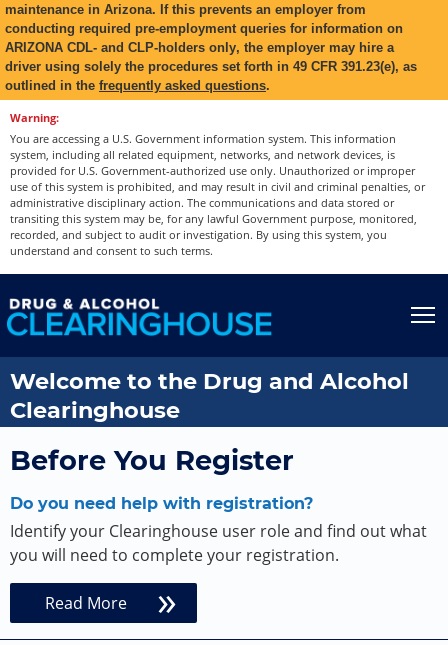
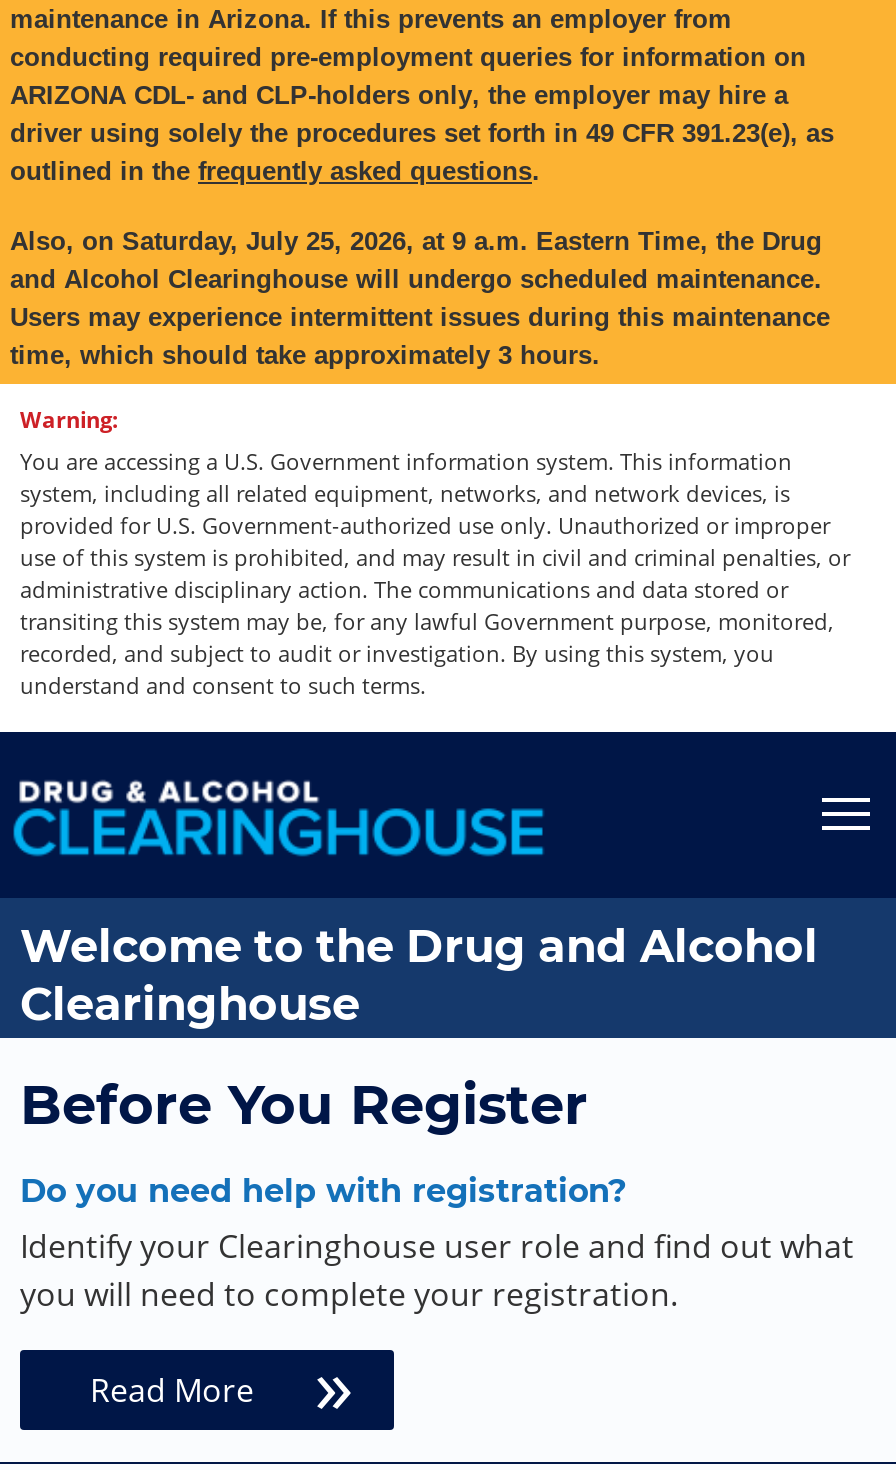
none -> [10,226,830,370] Also, on Saturday, July 25, 2026, at 9 a.m. Eastern Time, the Drug | and Alcohol Clearinghouse will undergo scheduled maintenance. | Users may experience intermittent issues during this maintenance | time, which should take approximately 3 hours.

